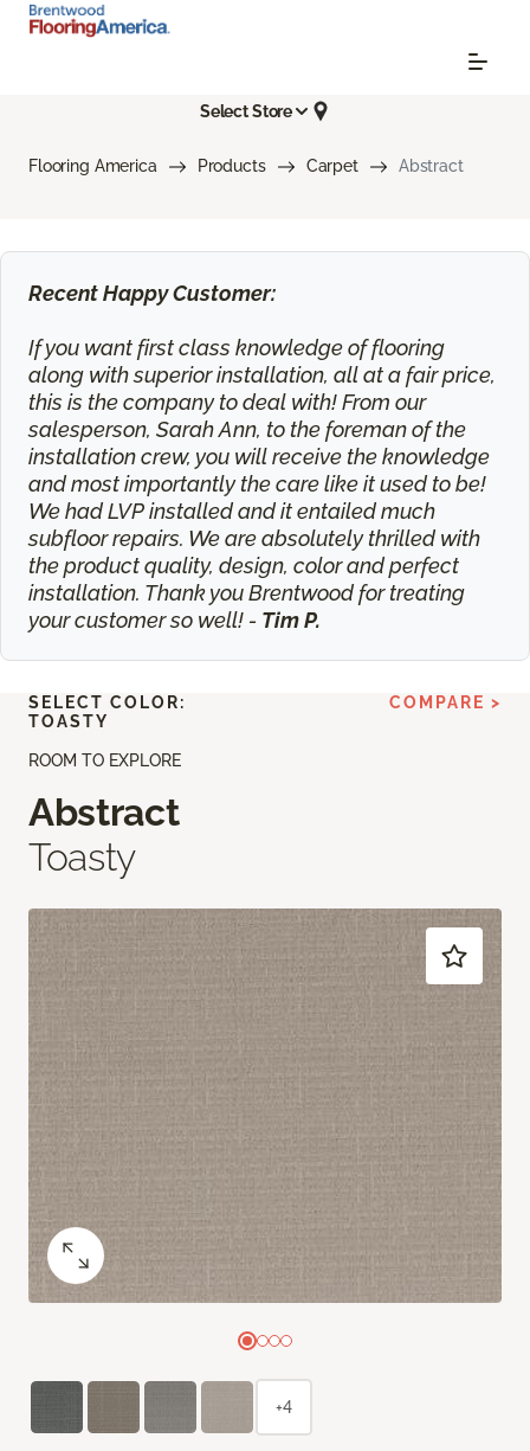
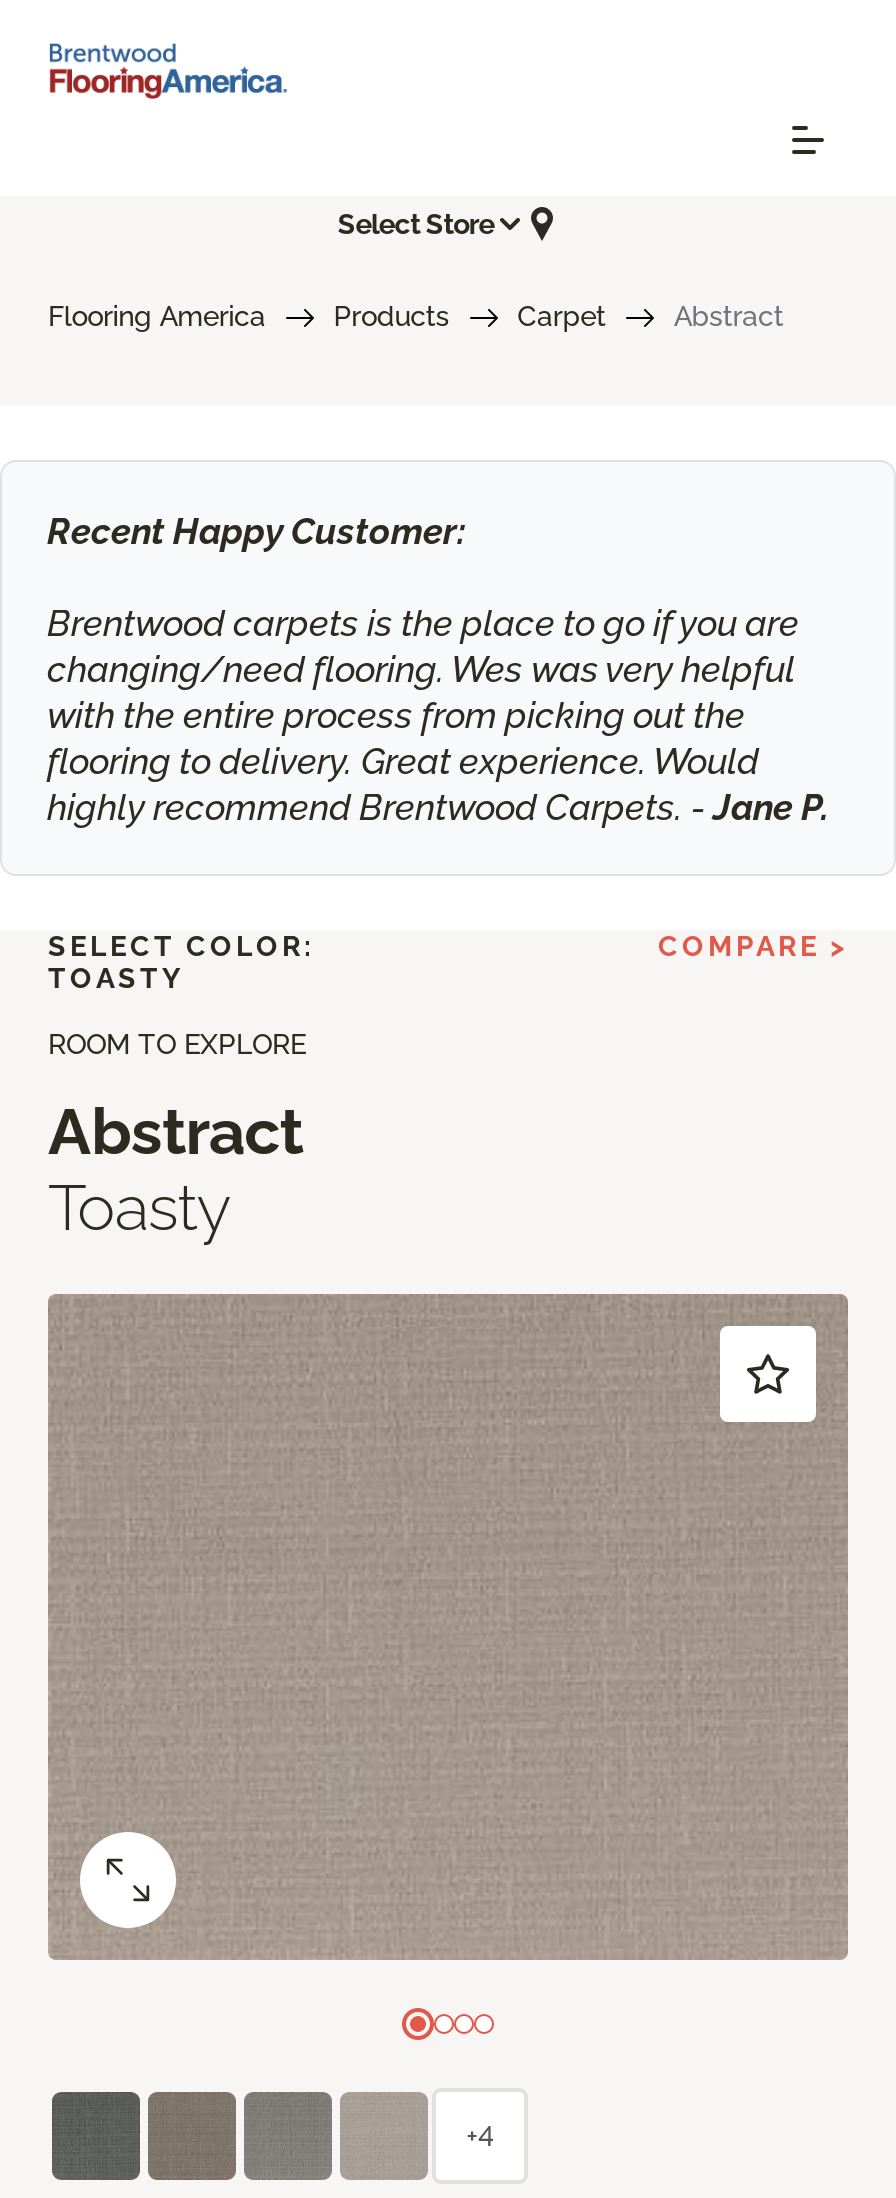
[28,335,495,632] If you want first class knowledge of flooring | along with superior installation, all at a fair price, | this is the company to deal with! From our | salesperson, Sarah Ann, to the foreman of the | installation crew, you will receive the knowledge | and most importantly the care like it used to be! | We had LVP installed and it entailed much | subfloor repairs. We are absolutely thrilled with | the product quality, design, color and perfect | installation. Thank you Brentwood for treating | your customer so well! - Tim P. -> [47,602,829,828] Brentwood carpets is the place to go if you are | changing/need flooring. Wes was very helpful | with the entire process from picking out the | flooring to delivery. Great experience. Would | highly recommend Brentwood Carpets. - Jane P.

